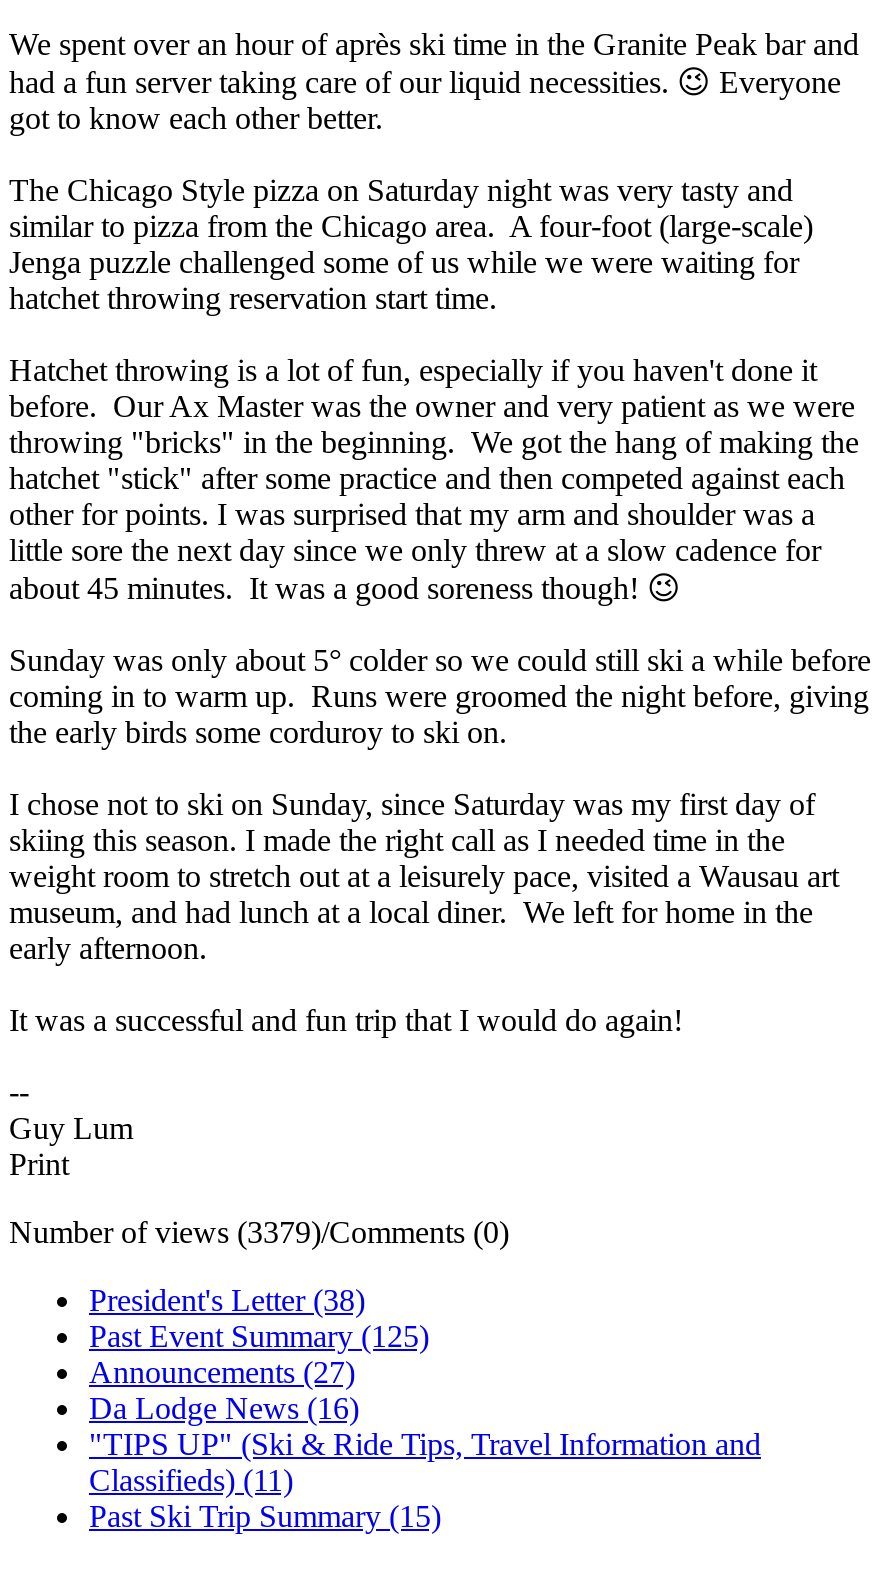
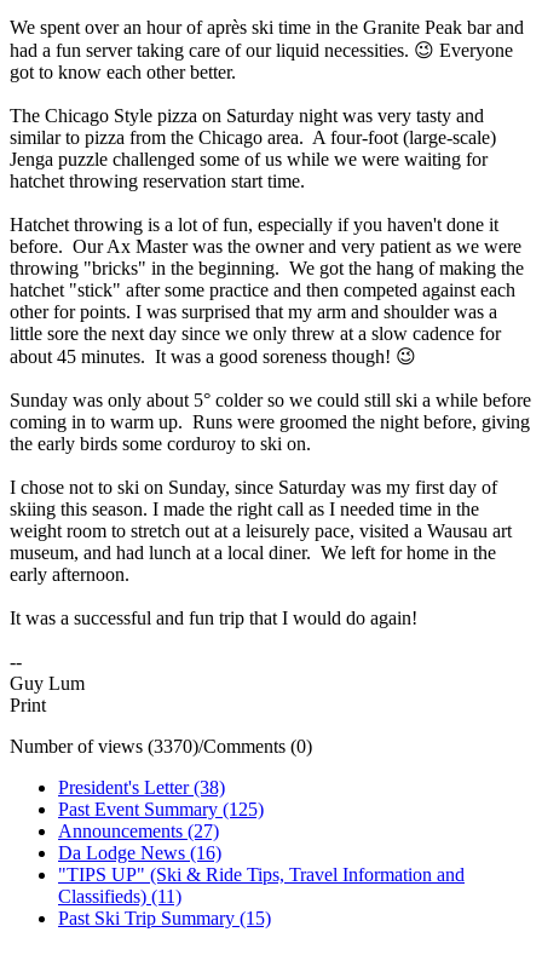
[9,1215,509,1249] Number of views (3379)/Comments (0) -> [10,736,312,757] Number of views (3370)/Comments (0)

